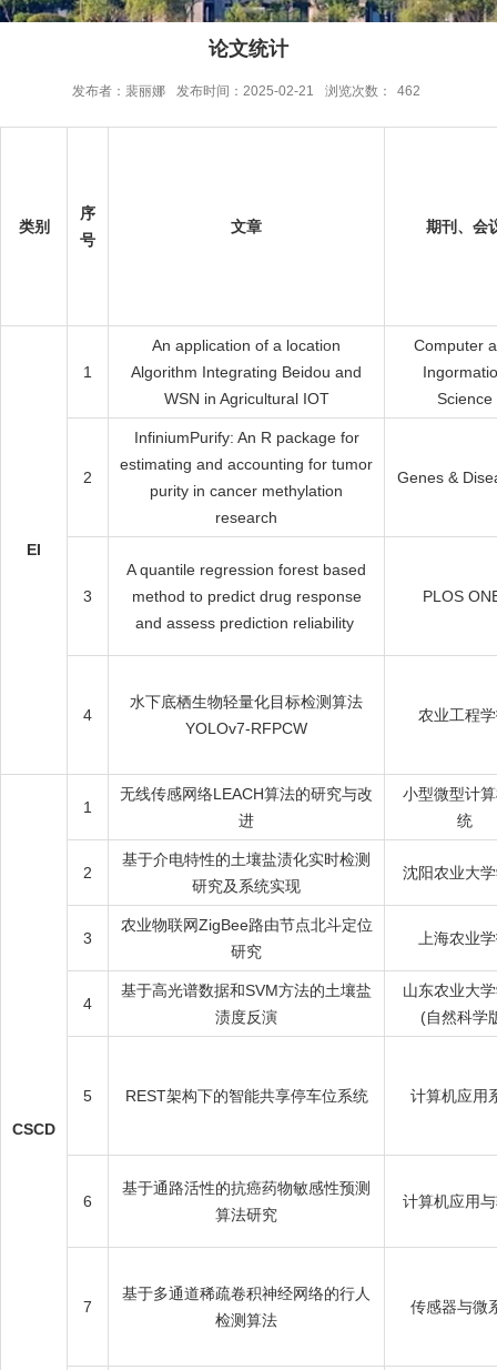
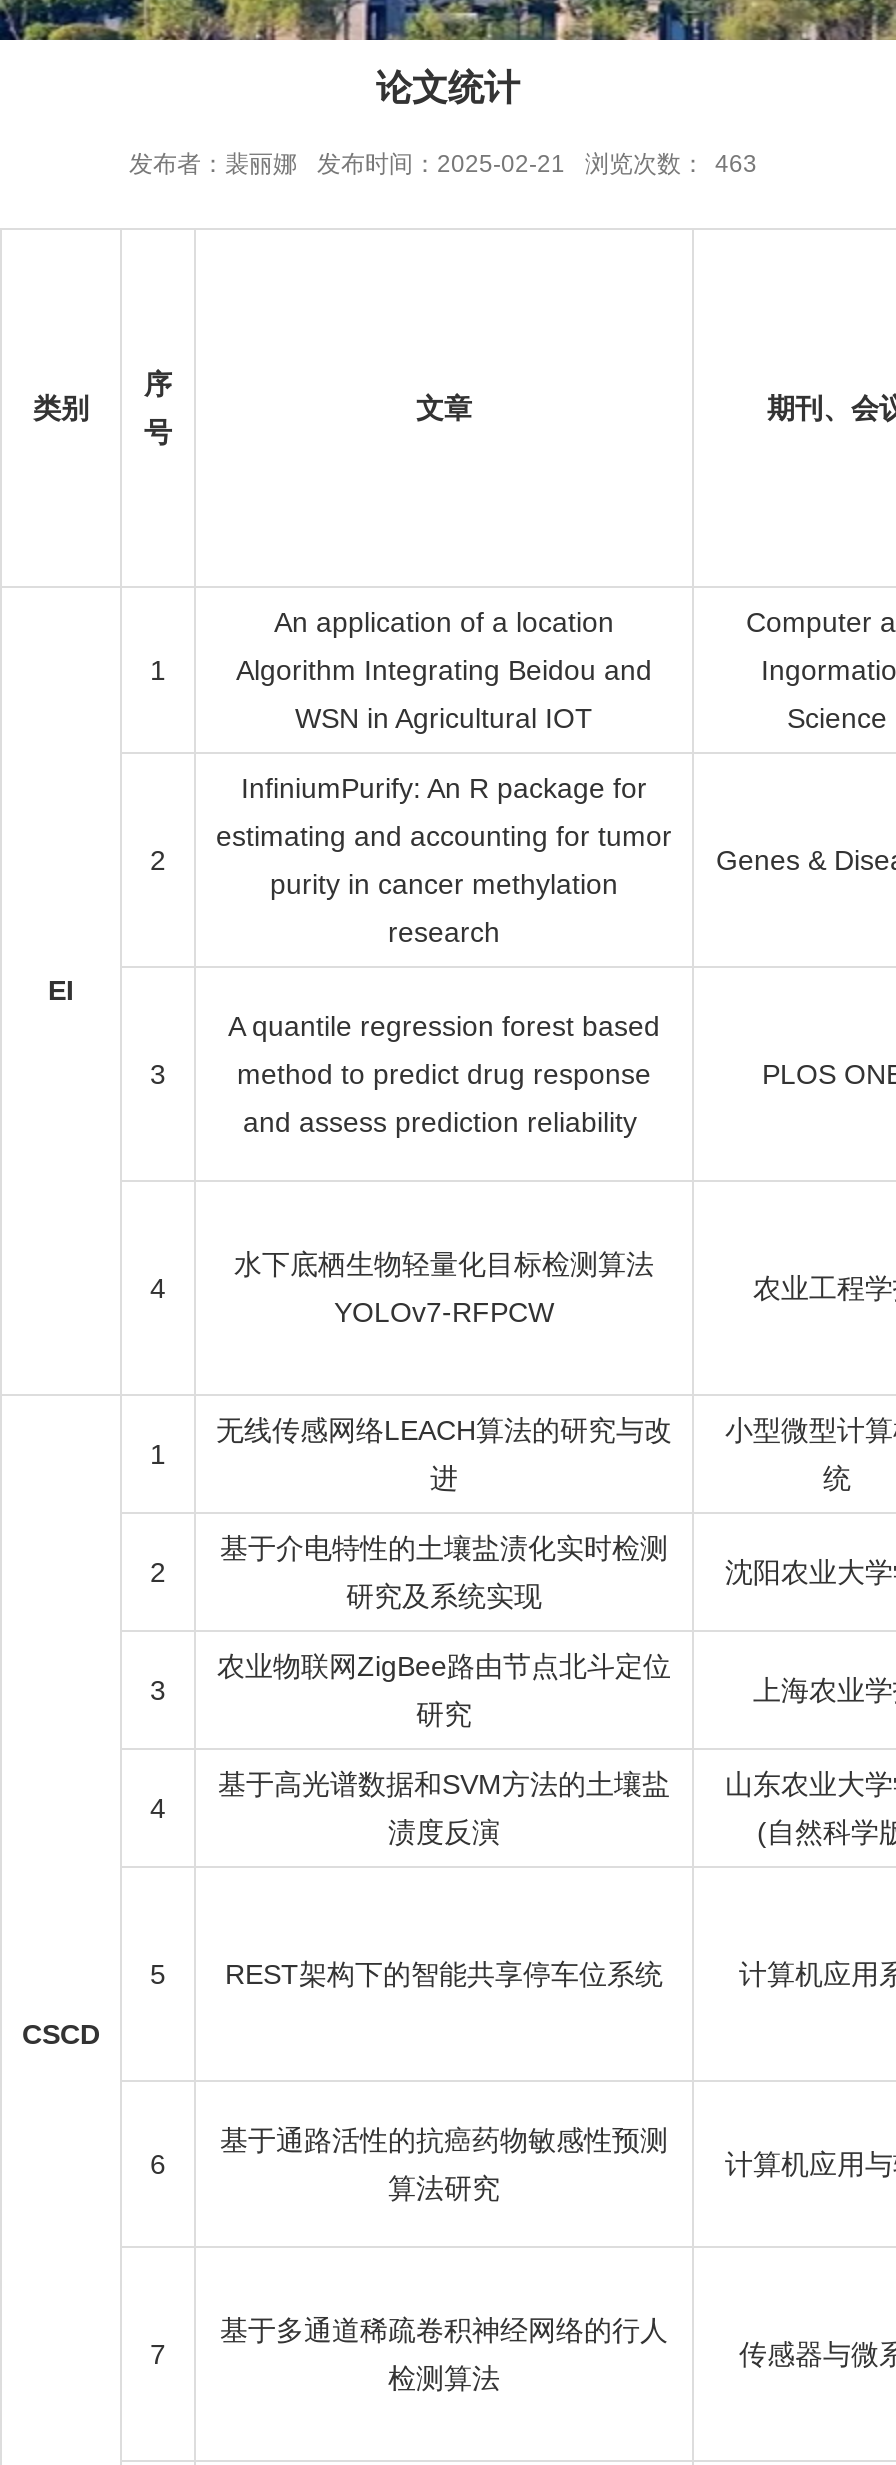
[72,83,420,99] 发布者：裴丽娜 发布时间：2025-02-21 浏览次数： 462 -> [129,150,757,178] 发布者：裴丽娜 发布时间：2025-02-21 浏览次数： 463

